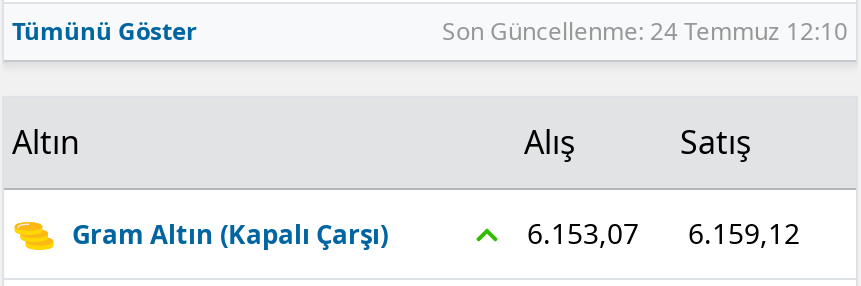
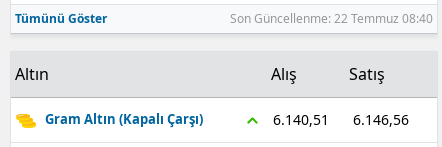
[442,14,848,48] Son Güncellenme: 24 Temmuz 12:10 -> [230,10,433,27] Son Güncellenme: 22 Temmuz 08:40
[527,214,639,252] 6.153,07 -> [272,110,328,129] 6.140,51
[688,214,800,252] 6.159,12 -> [353,110,409,129] 6.146,56

